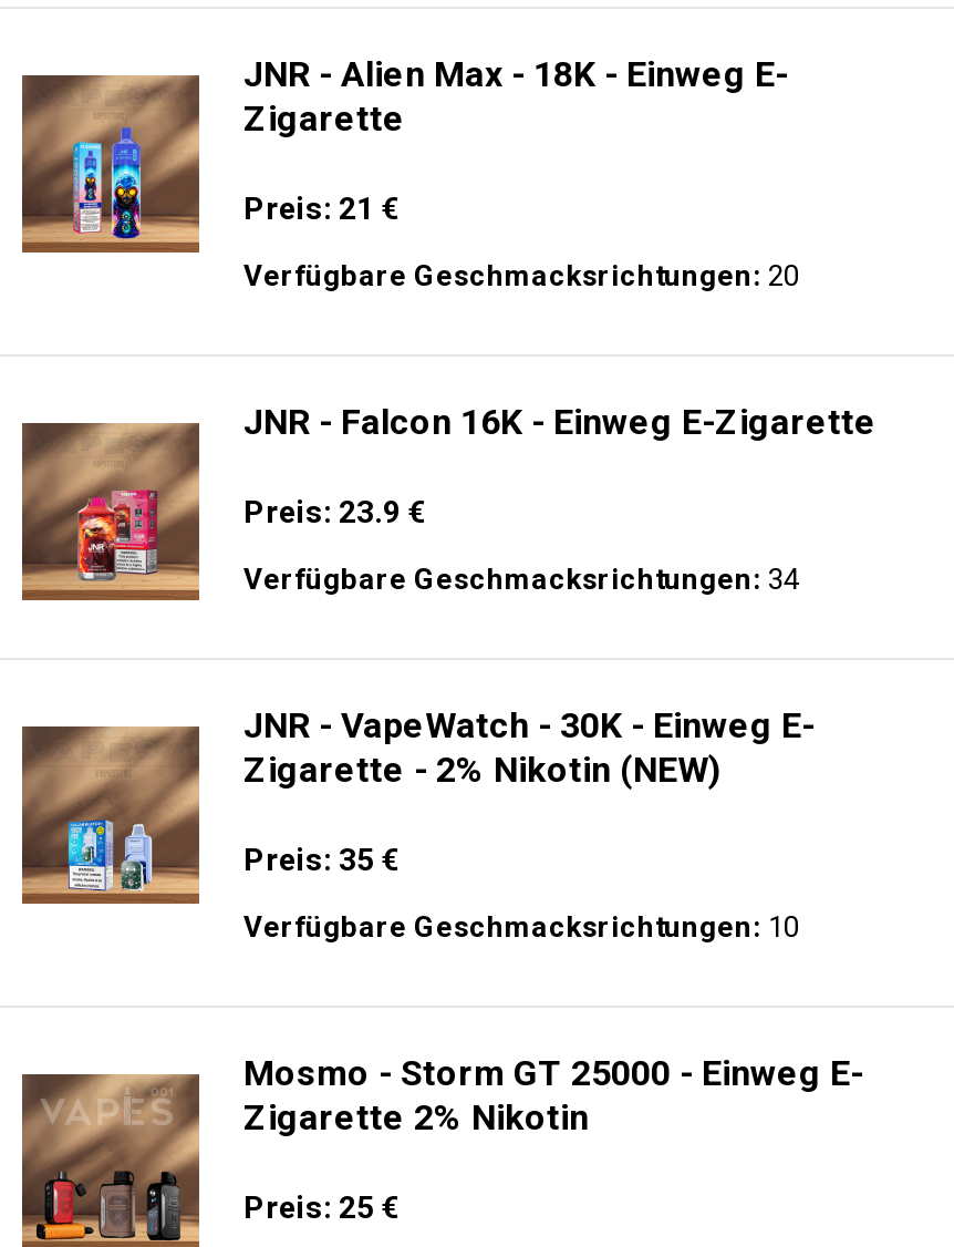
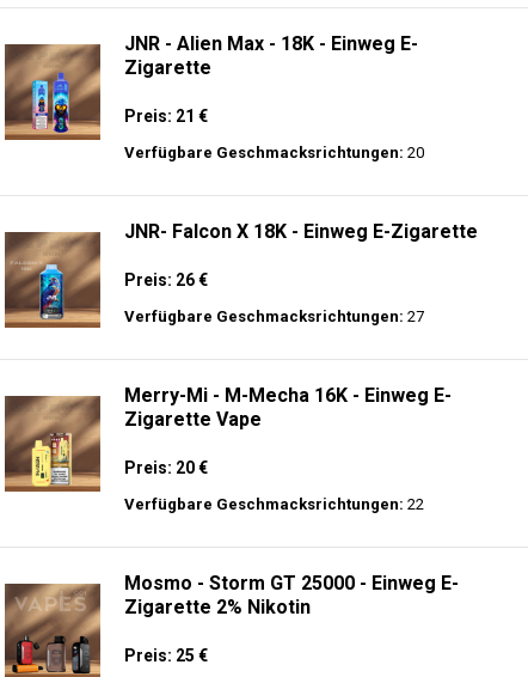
[243,401,877,443] JNR - Falcon 16K - Einweg E-Zigarette -> [124,220,478,243] JNR- Falcon X 18K - Einweg E-Zigarette
[75,483,425,585] [image] | Preis: 23.9 € -> [35,263,208,319] [image] | Preis: 26 €
[243,563,799,596] Verfügbare Geschmacksrichtungen: 34 -> [124,307,424,325] Verfügbare Geschmacksrichtungen: 27
[243,704,815,791] JNR - VapeWatch - 30K - Einweg E- | Zigarette - 2% Nikotin (NEW) -> [124,384,452,431] Merry-Mi - M-Mecha 16K - Einweg E- | Zigarette Vape
[66,797,155,893] [image] -> [30,433,75,487] [image]
[243,842,398,877] Preis: 35 € -> [124,458,208,477] Preis: 20 €
[243,910,799,944] Verfügbare Geschmacksrichtungen: 10 -> [124,495,424,513] Verfügbare Geschmacksrichtungen: 22

